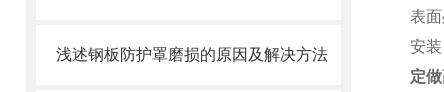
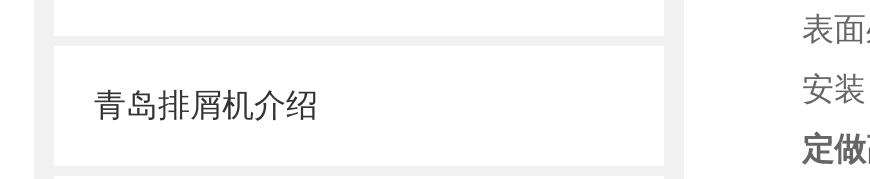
[56,46,328,63] 浅述钢板防护罩磨损的原因及解决方法 -> [94,88,318,122] 青岛排屑机介绍

